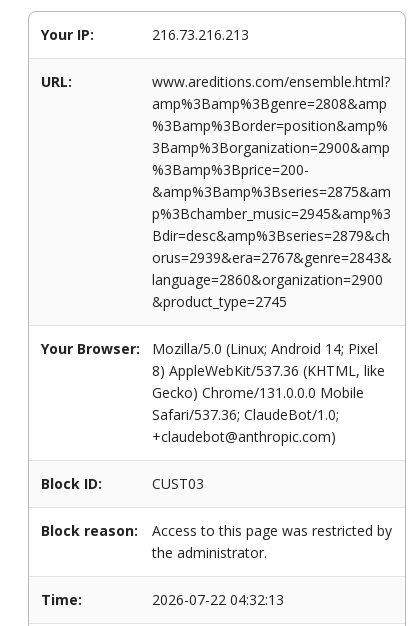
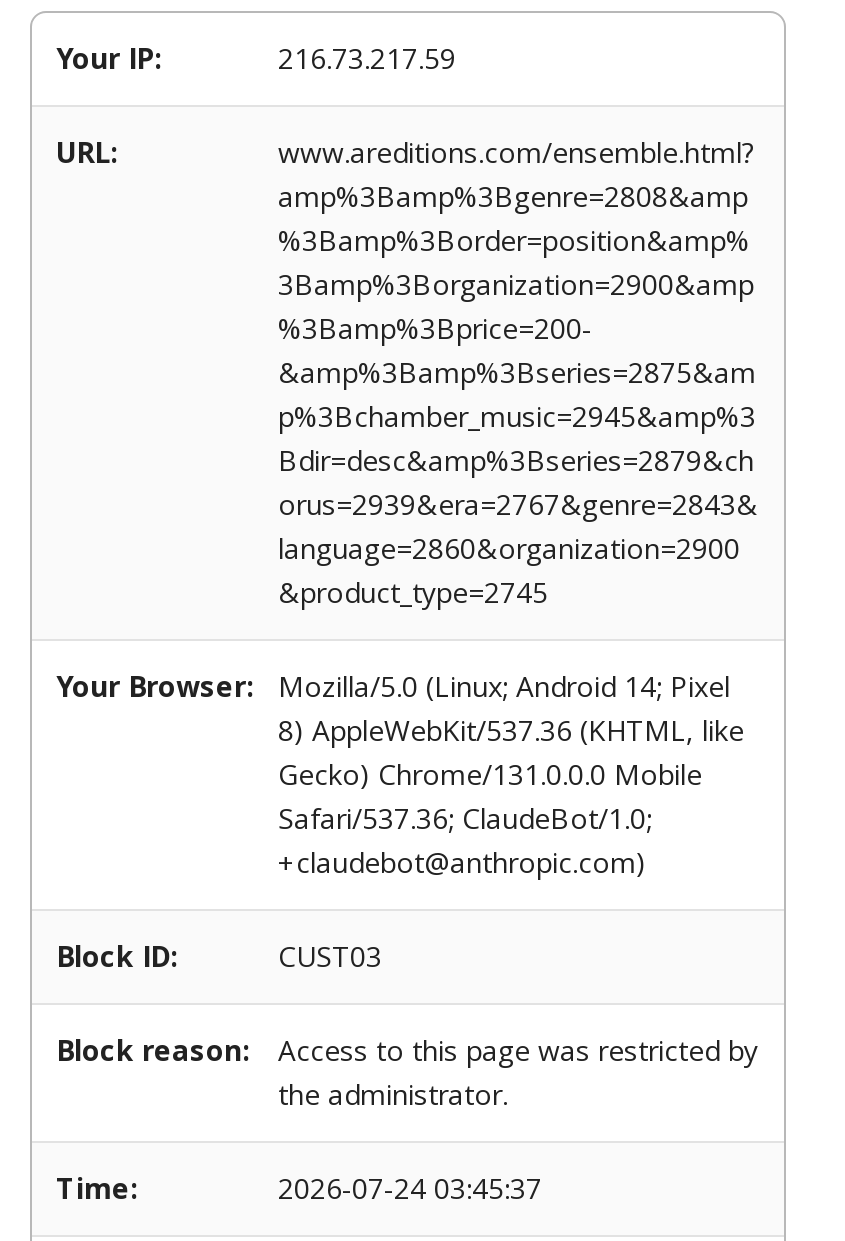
[152,25,249,44] 216.73.216.213 -> [278,39,456,77] 216.73.217.59
[152,590,284,609] 2026-07-22 04:32:13 -> [278,1169,542,1207] 2026-07-24 03:45:37

